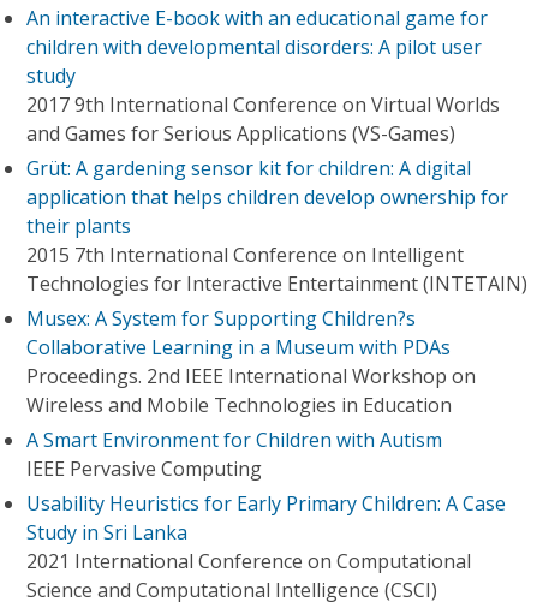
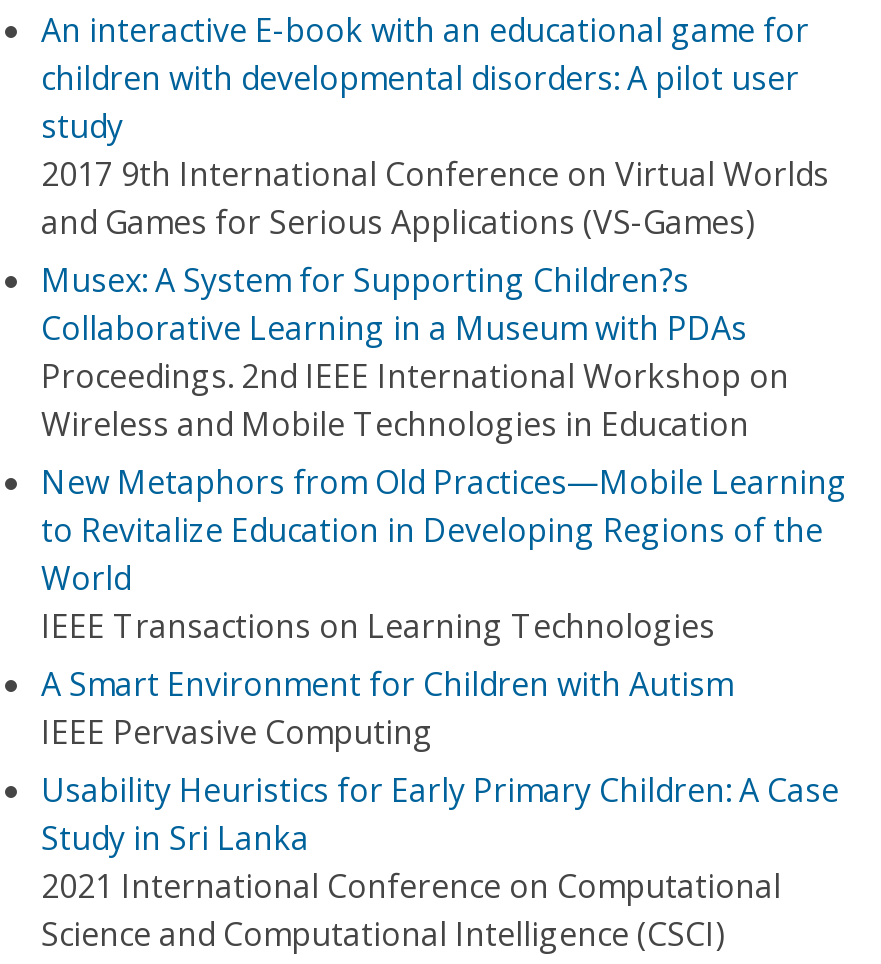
[26,155,527,297] Grüt: A gardening sensor kit for children: A digital | application that helps children develop ownership for | their plants | 2015 7th International Conference on Intelligent | Technologies for Interactive Entertainment (INTETAIN) -> none
moved [26,305,476,418] -> [41,258,789,446]: Musex: A System for Supporting Children?s | Collaborative Learning in a Museum with PDAs | Proceedings. 2nd IEEE International Workshop on | Wireless and Mobile Technologies in Education
none -> [41,460,847,648] New Metaphors from Old Practices—Mobile Learning | to Revitalize Education in Developing Regions of the | World | IEEE Transactions on Learning Technologies

